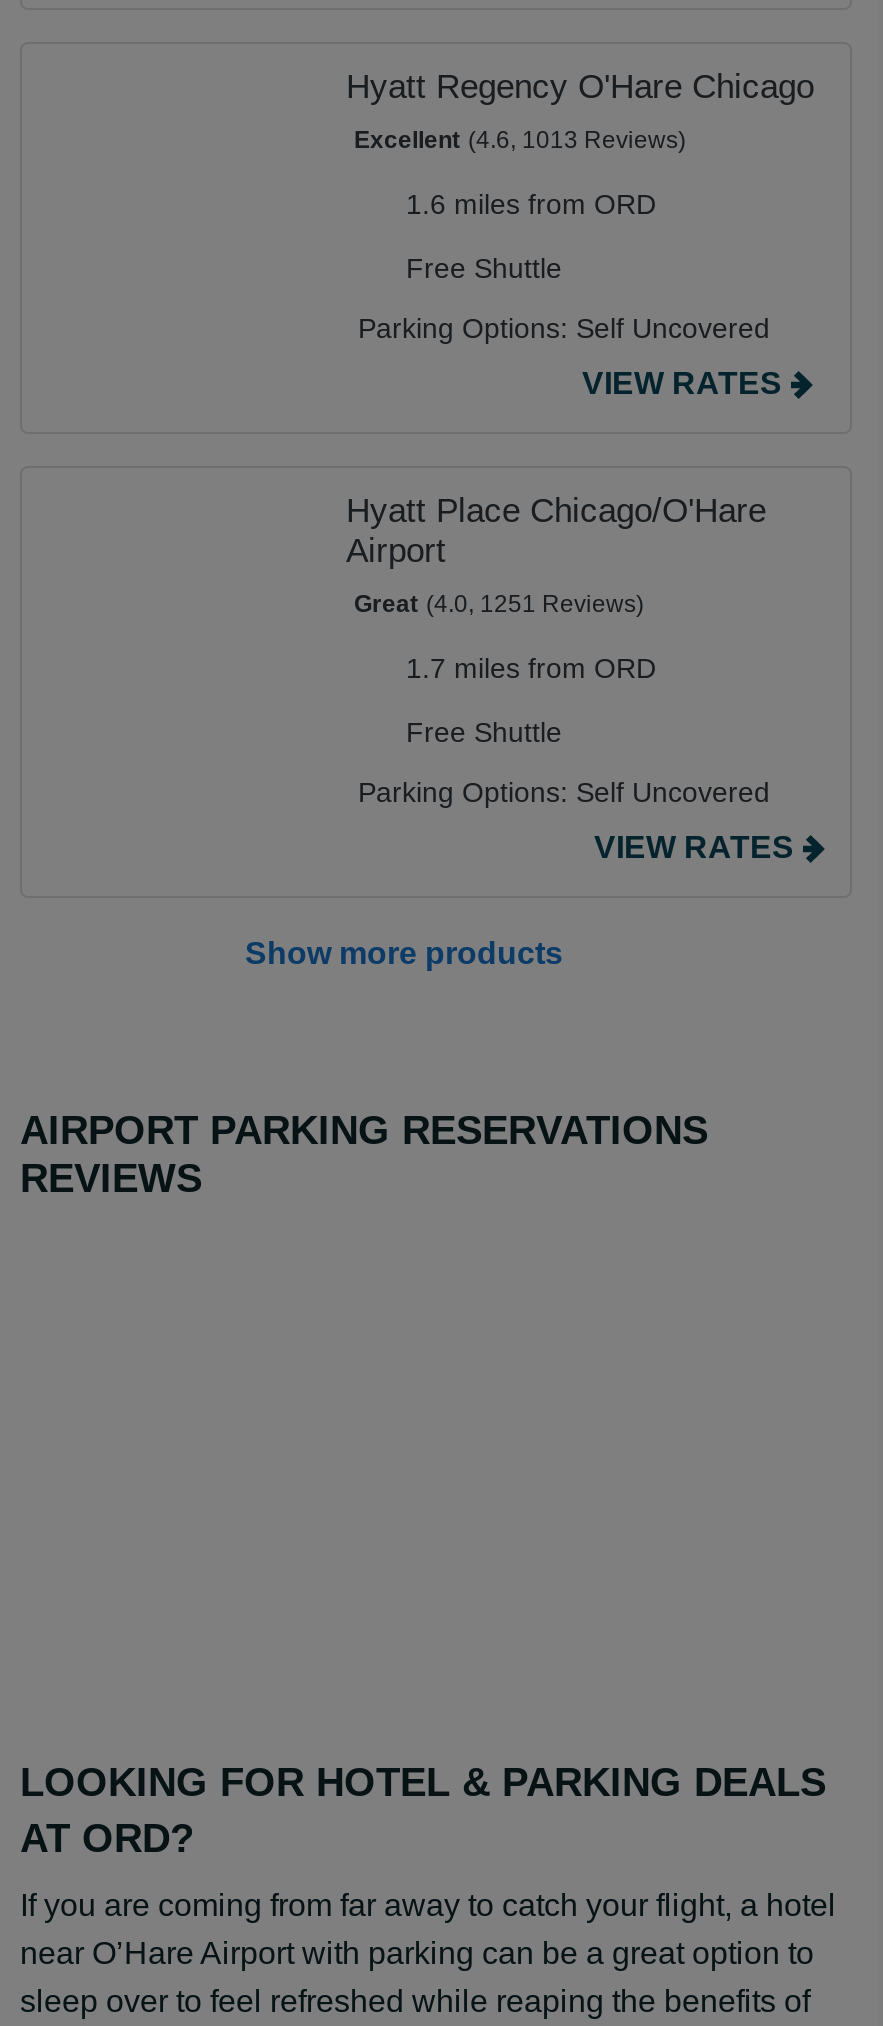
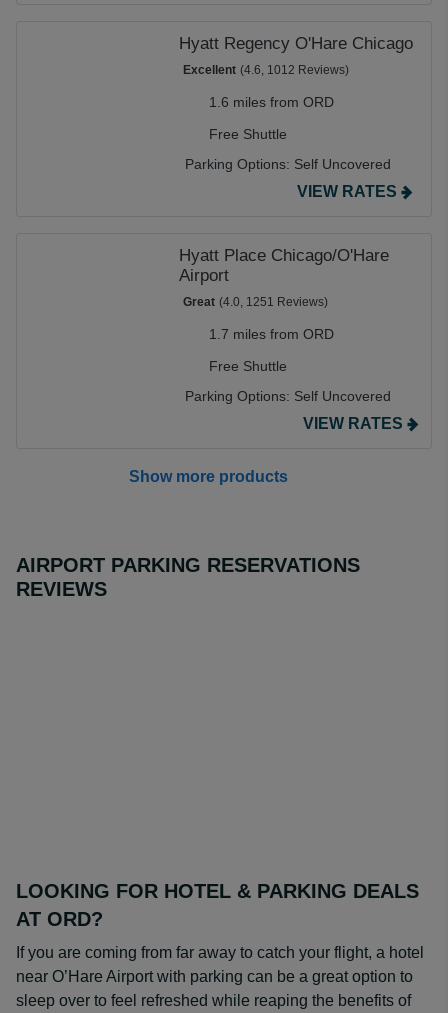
[354,126,686,154] Excellent (4.6, 1013 Reviews) -> [183,63,349,77] Excellent (4.6, 1012 Reviews)

